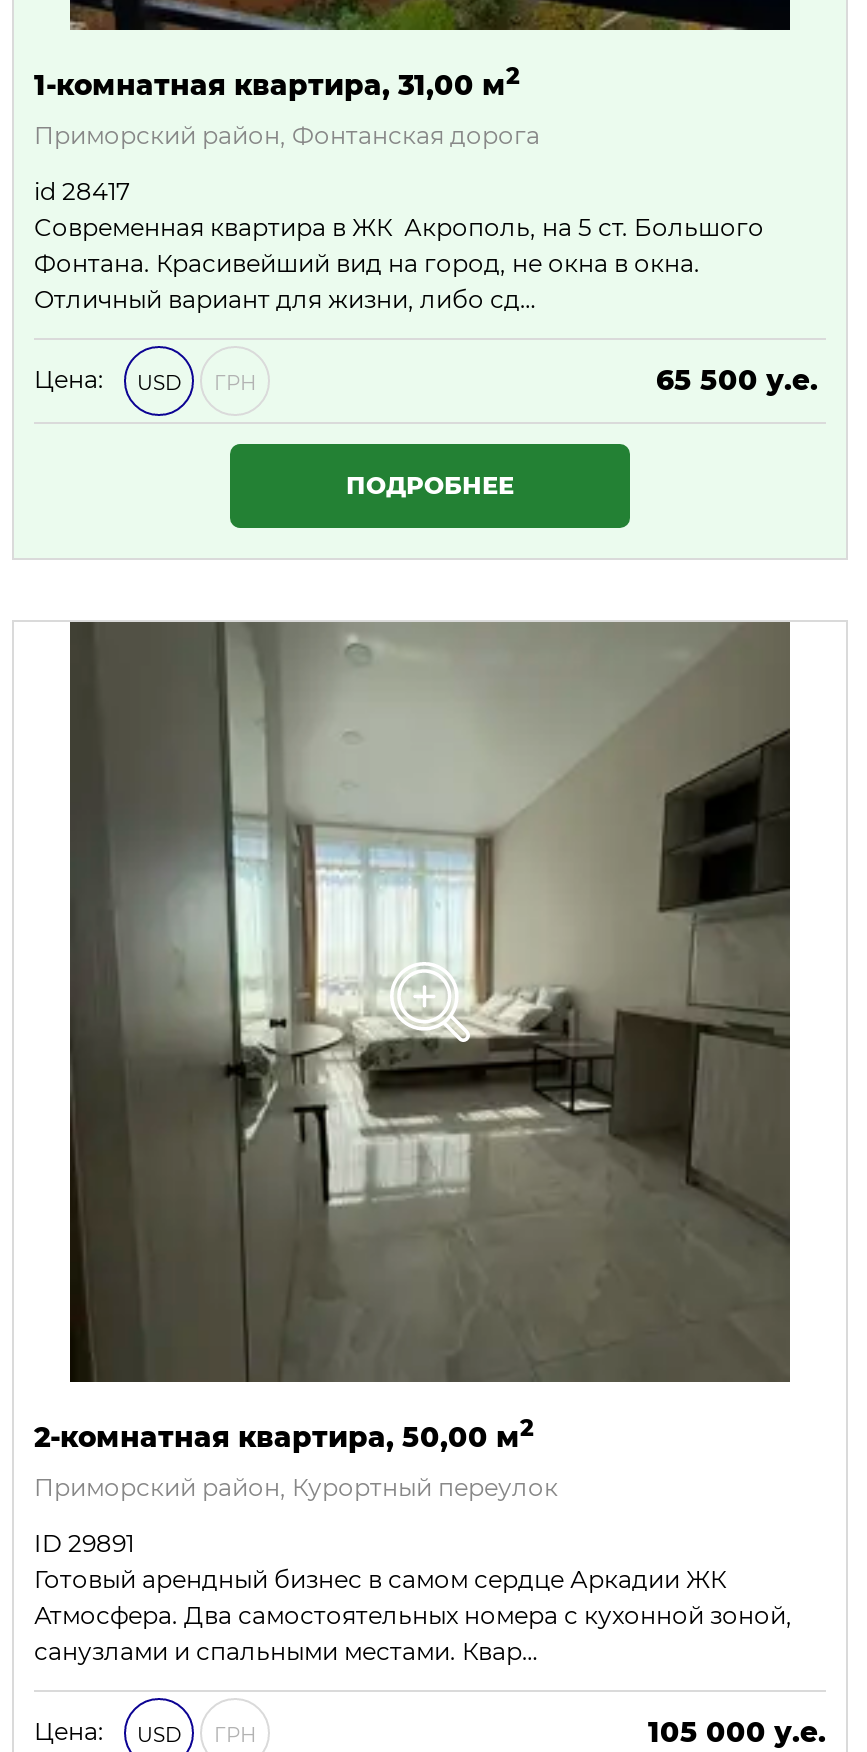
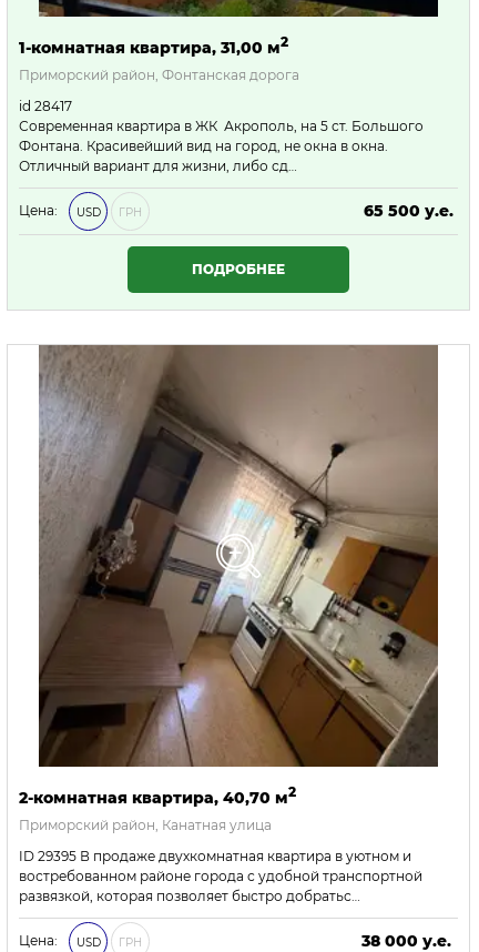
[34,622,792,1501] [image] | 2-комнатная квартира, 50,00 м2 | Приморский район, Курортный переулок -> [19,345,439,833] [image] | 2-комнатная квартира, 40,70 м2 | Приморский район, Канатная улица
[34,1527,792,1665] ID 29891 | Готовый арендный бизнес в самом сердце Аркадии ЖК | Атмосфера. Два самостоятельных номера с кухонной зоной, | санузлами и спальными местами. Квар… -> [19,847,422,904] ID 29395 В продаже двухкомнатная квартира в уютном и | востребованном районе города с удобной транспортной | развязкой, которая позволяет быстро добратьс…
[648,1713,826,1749] 105 000 у.е. -> [361,930,451,950] 38 000 у.е.

